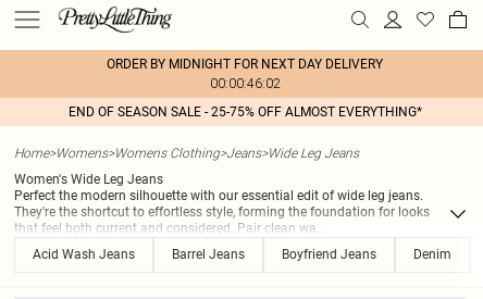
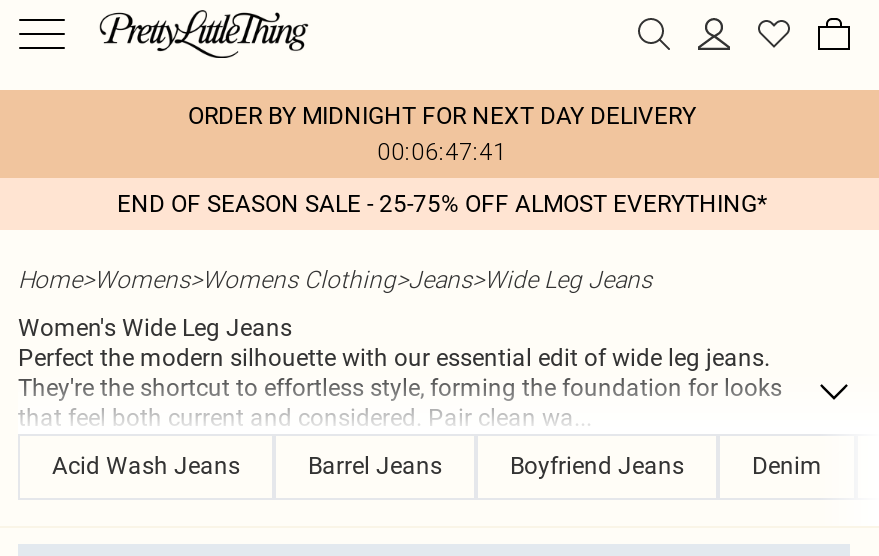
[209,75,280,91] 00:00:46:02 -> [377,136,507,166] 00:06:47:41

